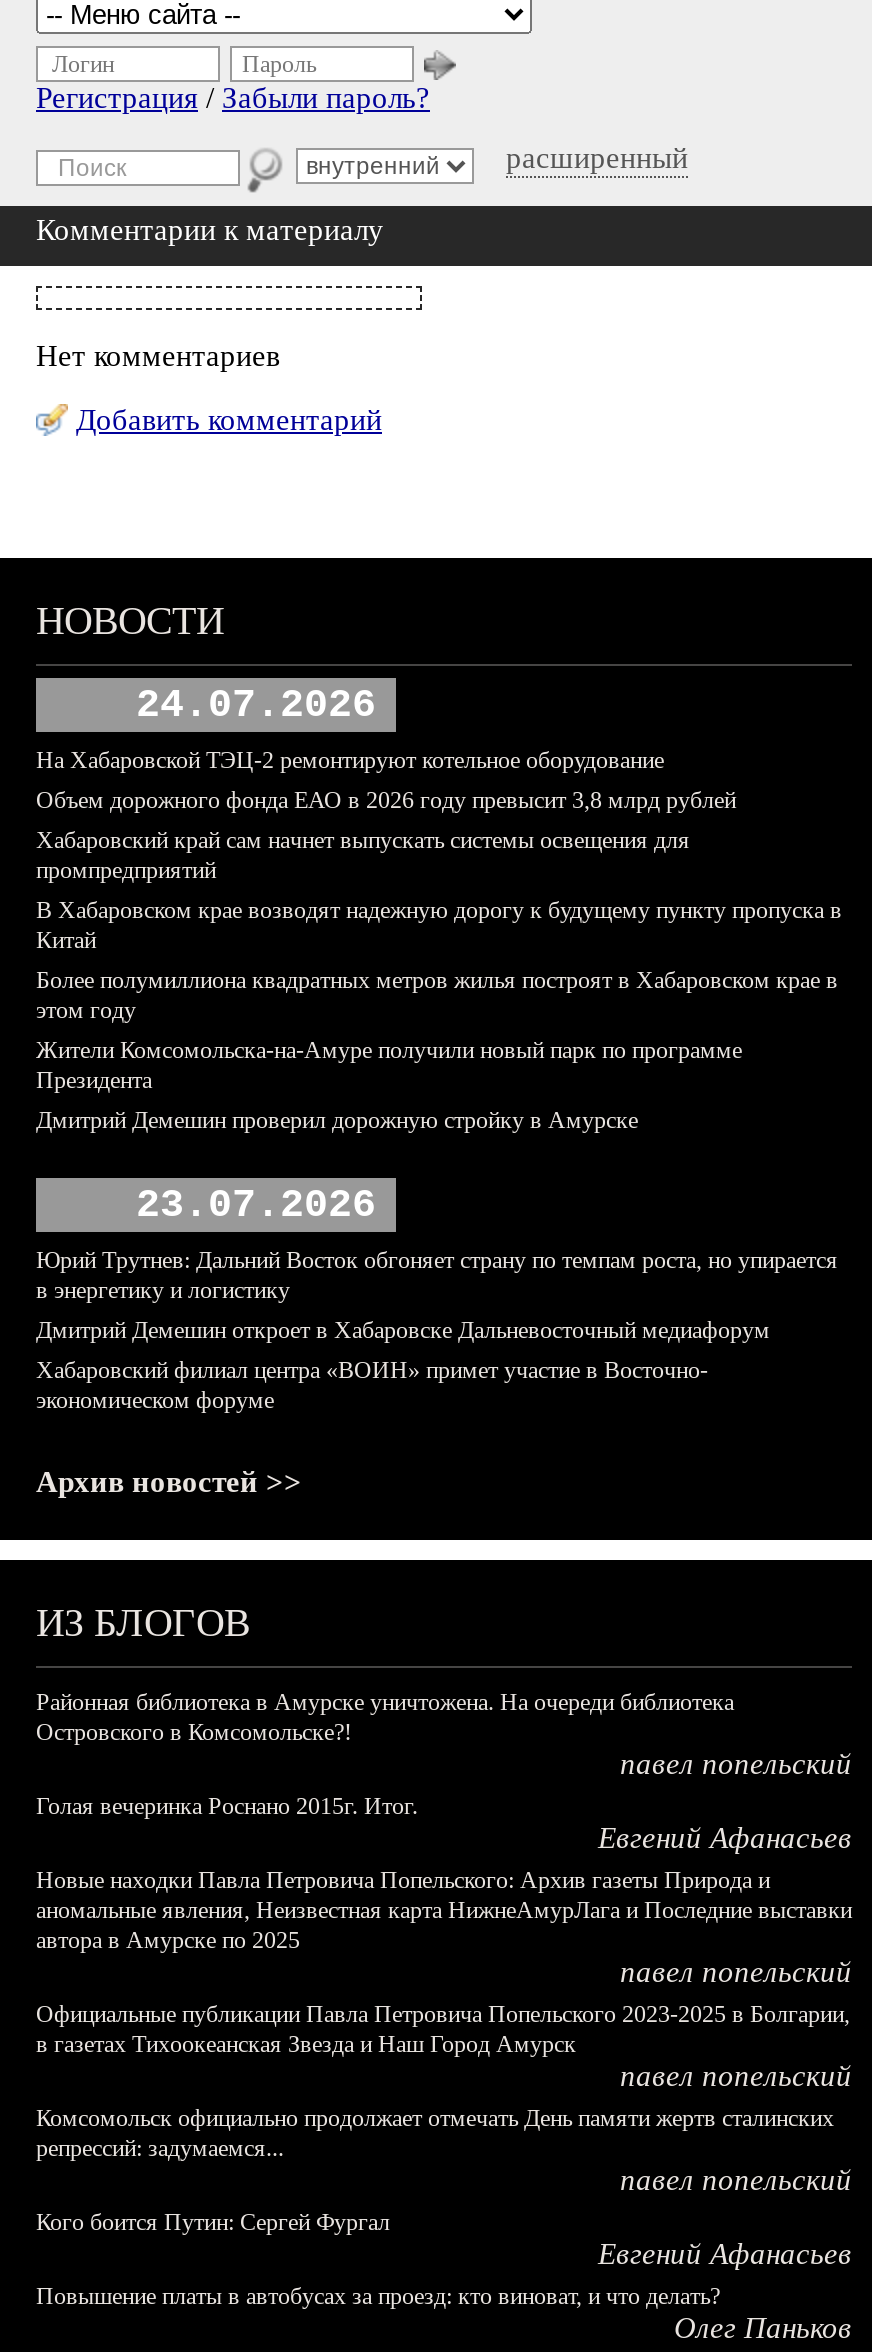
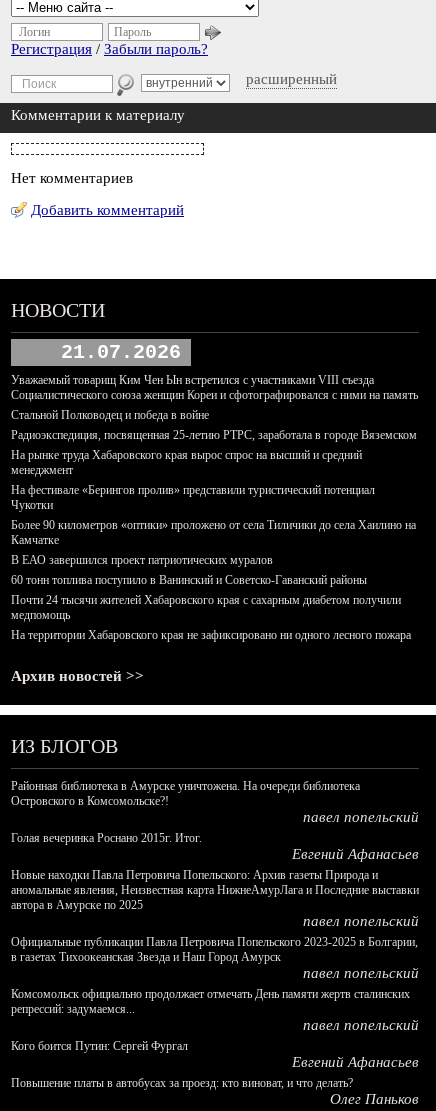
[36,682,842,1414] 24.07.2026 | На Хабаровской ТЭЦ-2 ремонтируют котельное оборудование | Объем дорожного фонда ЕАО в 2026 году превысит 3,8 млрд рублей | Хабаровский край сам начнет выпускать системы освещения для | промпредприятий | В Хабаровском крае возводят надежную дорогу к будущему пункту пропуска в | Китай | Более полумиллиона квадратных метров жилья построят в Хабаровском крае в | этом году | Жители Комсомольска-на-Амуре получили новый парк по программе | Президента | Дмитрий Демешин проверил дорожную стройку в Амурске | 23.07.2026 | Юрий Трутнев: Дальний Восток обгоняет страну по темпам роста, но упирается | в энергетику и логистику | Дмитрий Демешин откроет в Хабаровске Дальневосточный медиафорум | Хабаровский филиал центра «ВОИН» примет участие в Восточно- | экономическом форуме -> [11,341,418,642] 21.07.2026 | Уважаемый товарищ Ким Чен Ын встретился с участниками VIII съезда | Социалистического союза женщин Кореи и сфотографировался с ними на память | Стальной Полководец и победа в войне | Радиоэкспедиция, посвященная 25-летию РТРС, заработала в городе Вяземском | На рынке труда Хабаровского края вырос спрос на высший и средний | менеджмент | На фестивале «Берингов пролив» представили туристический потенциал | Чукотки | Более 90 километров «оптики» проложено от села Тиличики до села Хаилино на | Камчатке | В ЕАО завершился проект патриотических муралов | 60 тонн топлива поступило в Ванинский и Советско-Гаванский районы | Почти 24 тысячи жителей Хабаровского края с сахарным диабетом получили | медпомощь | На территории Хабаровского края не зафиксировано ни одного лесного пожара

